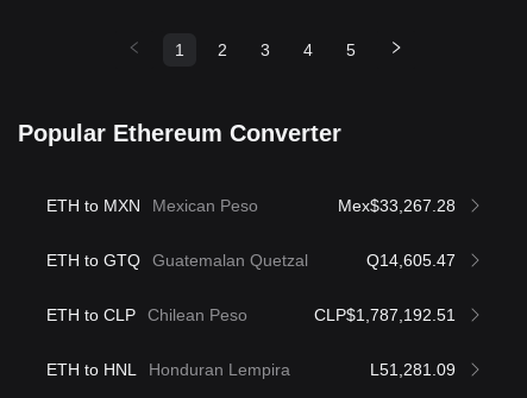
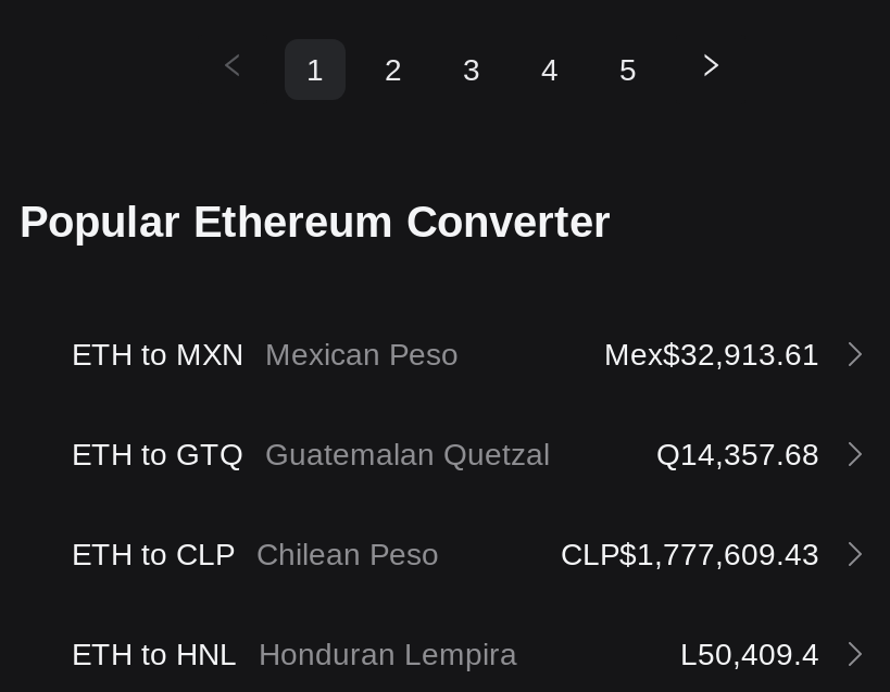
[338,196,456,215] Mex$33,267.28 -> [604,336,819,371] Mex$32,913.61
[366,250,456,269] Q14,605.47 -> [656,436,819,471] Q14,357.68
[314,305,456,324] CLP$1,787,192.51 -> [561,536,819,571] CLP$1,777,609.43
[370,360,456,379] L51,281.09 -> [680,636,819,671] L50,409.4

